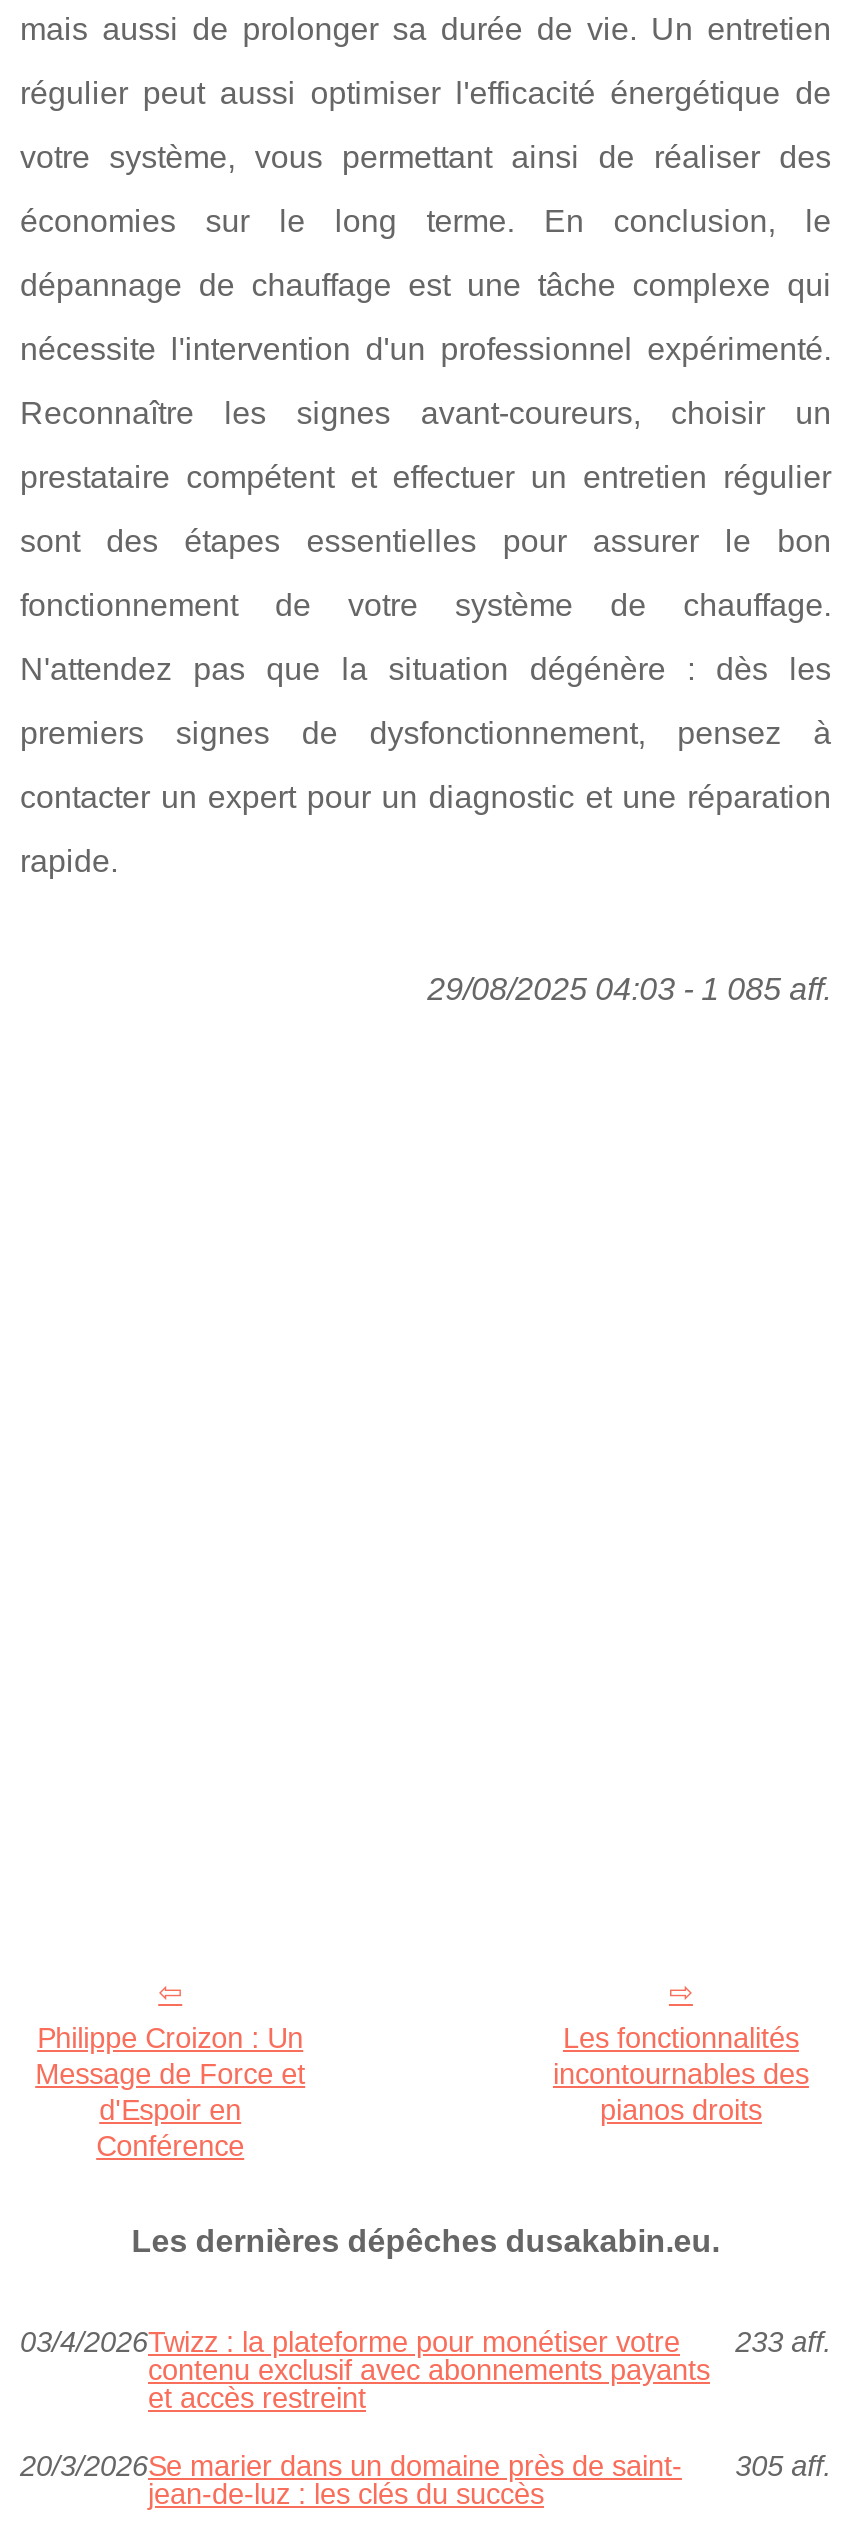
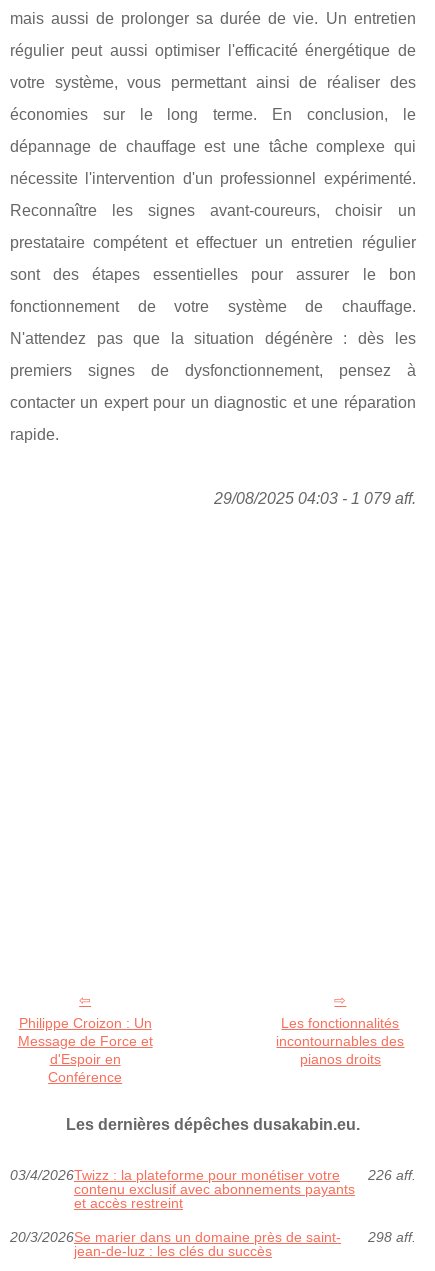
[427,972,831,1006] 29/08/2025 04:03 - 1 085 aff. -> [214,490,416,507] 29/08/2025 04:03 - 1 079 aff.
[20,2326,831,2358] 03/4/2026Twizz : la plateforme pour monétiser votre 233 aff. -> [10,1167,416,1183] 03/4/2026Twizz : la plateforme pour monétiser votre 226 aff.
[20,2450,831,2482] 20/3/2026Se marier dans un domaine près de saint- 305 aff. -> [10,1229,416,1245] 20/3/2026Se marier dans un domaine près de saint- 298 aff.

